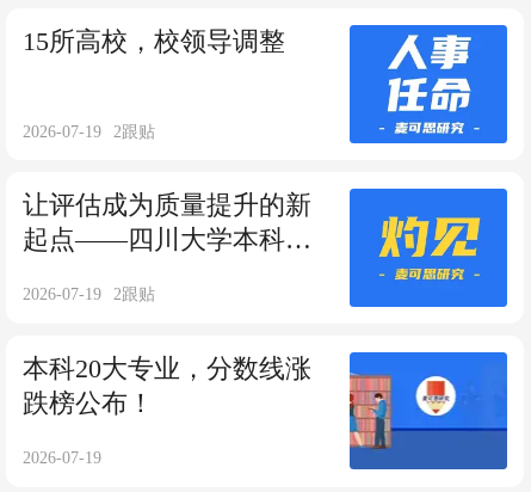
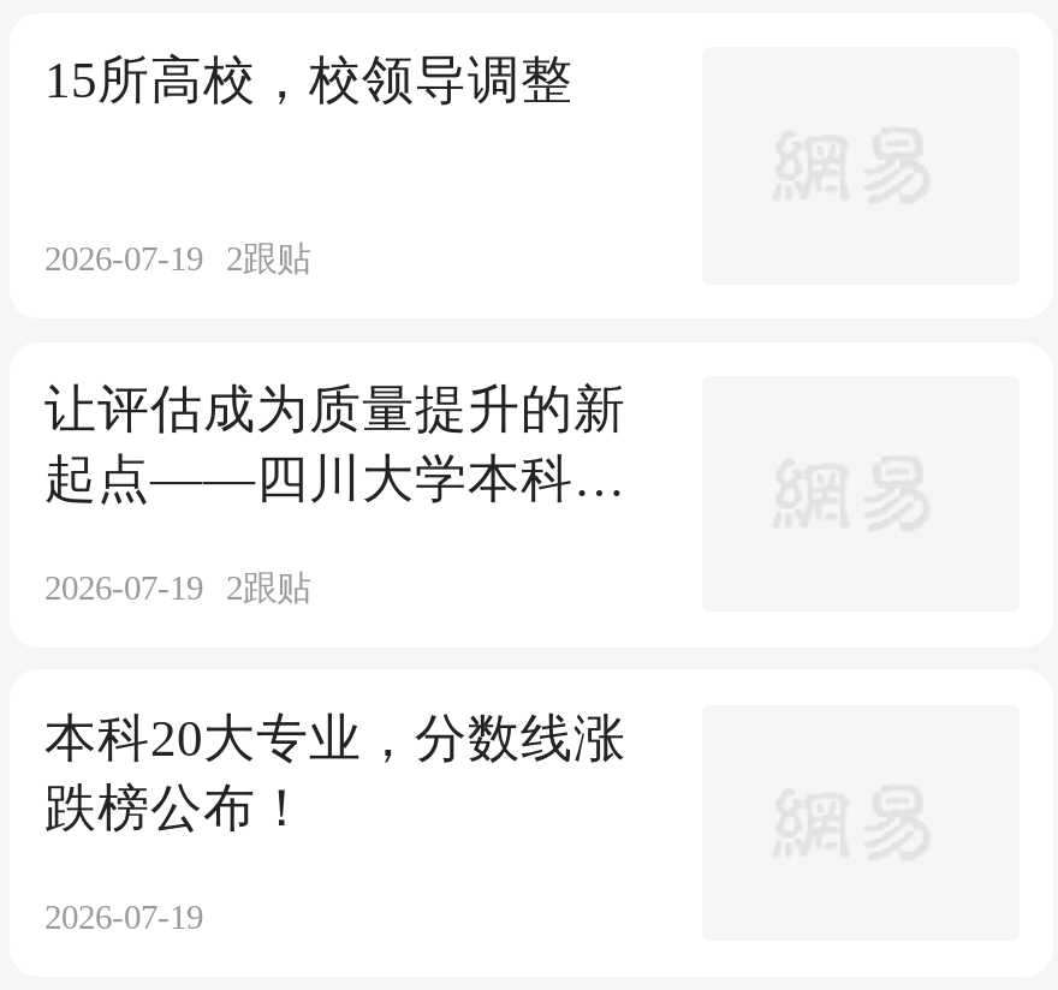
[348,24,508,144] [image] -> none
[348,187,508,308] [image] -> none
[348,351,508,471] [image] -> none

